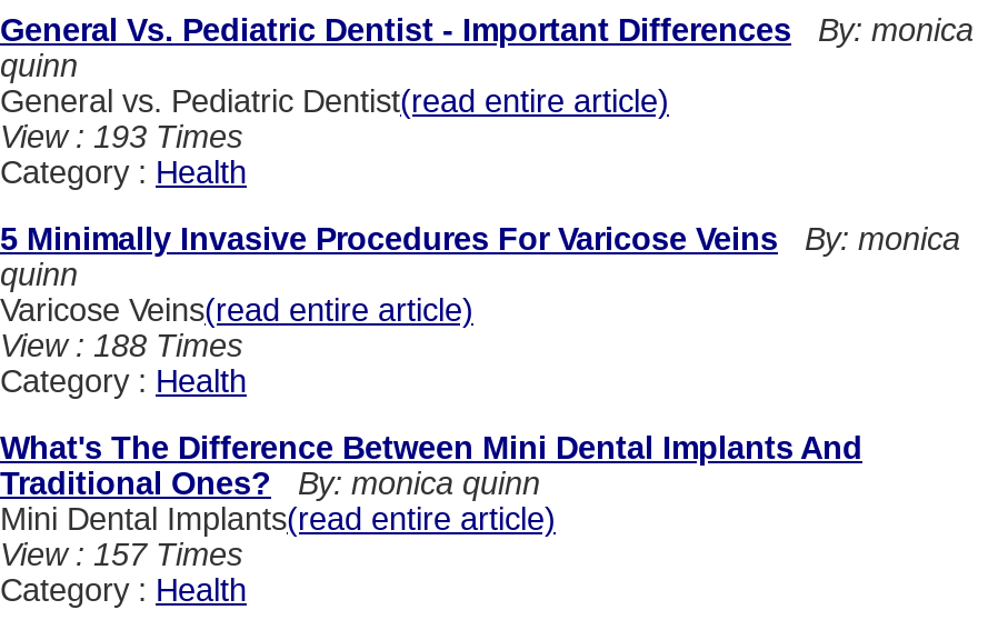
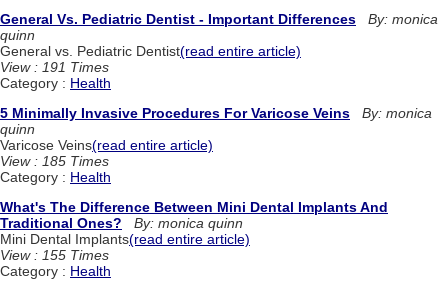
[0,118,242,154] View : 193 Times -> [0,59,109,75] View : 191 Times
[0,328,242,363] View : 188 Times -> [0,153,109,169] View : 185 Times
[0,538,242,573] View : 157 Times -> [0,247,109,263] View : 155 Times

